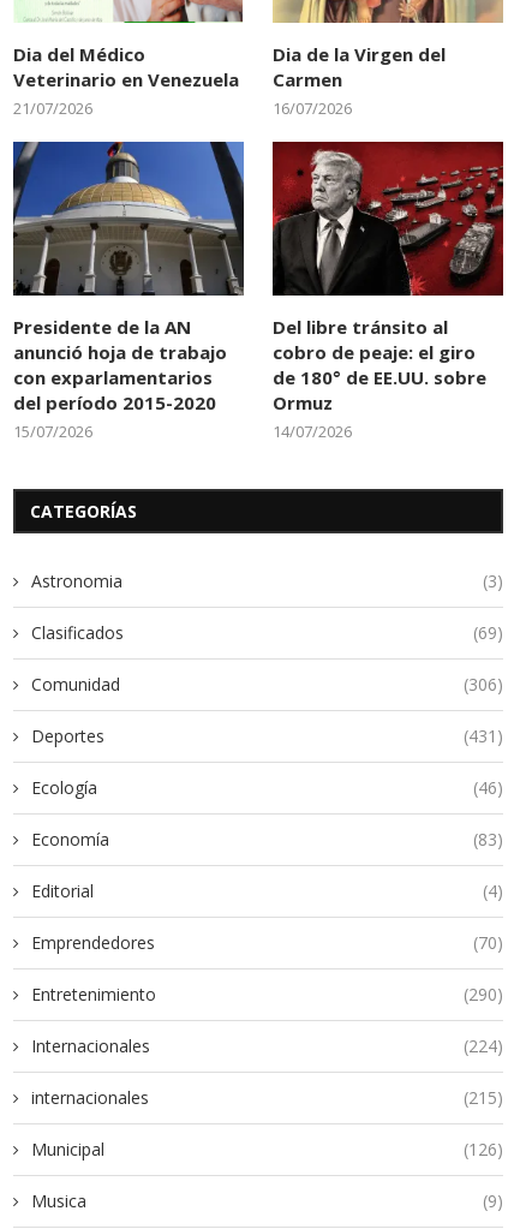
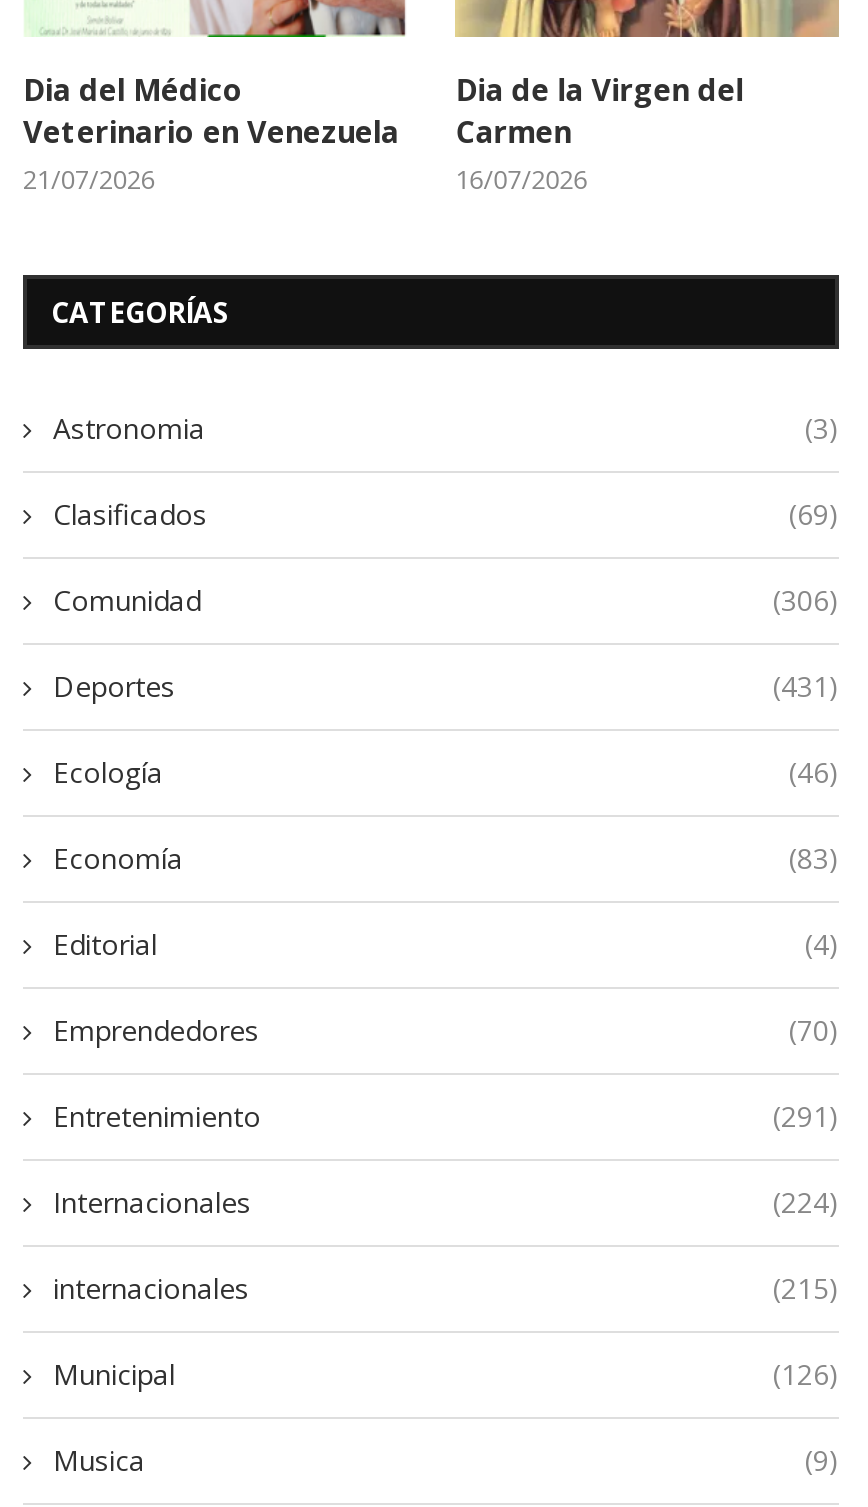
[12,141,245,442] [image] | Presidente de la AN | anunció hoja de trabajo | con exparlamentarios | del período 2015-2020 | 15/07/2026 -> none
[271,141,504,442] [image] | Del libre tránsito al | cobro de peaje: el giro | de 180° de EE.UU. sobre | Ormuz | 14/07/2026 -> none
[464,982,503,1005] (290) -> [773,1098,839,1136] (291)

